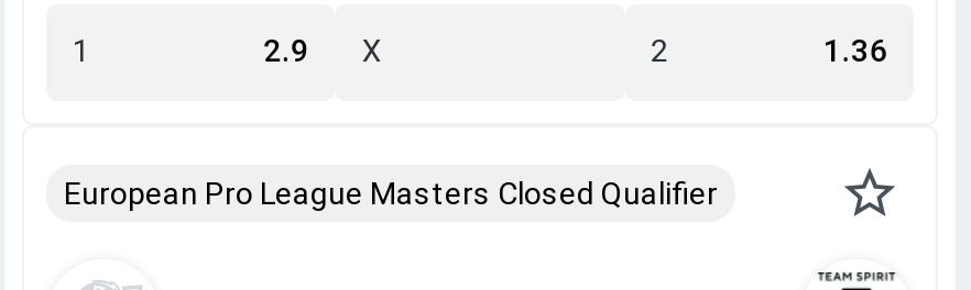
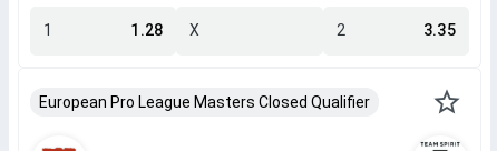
[263,33,382,68] 2.9 X -> [131,21,200,39] 1.28 X
[823,33,887,68] 1.36 -> [423,21,456,39] 3.35

